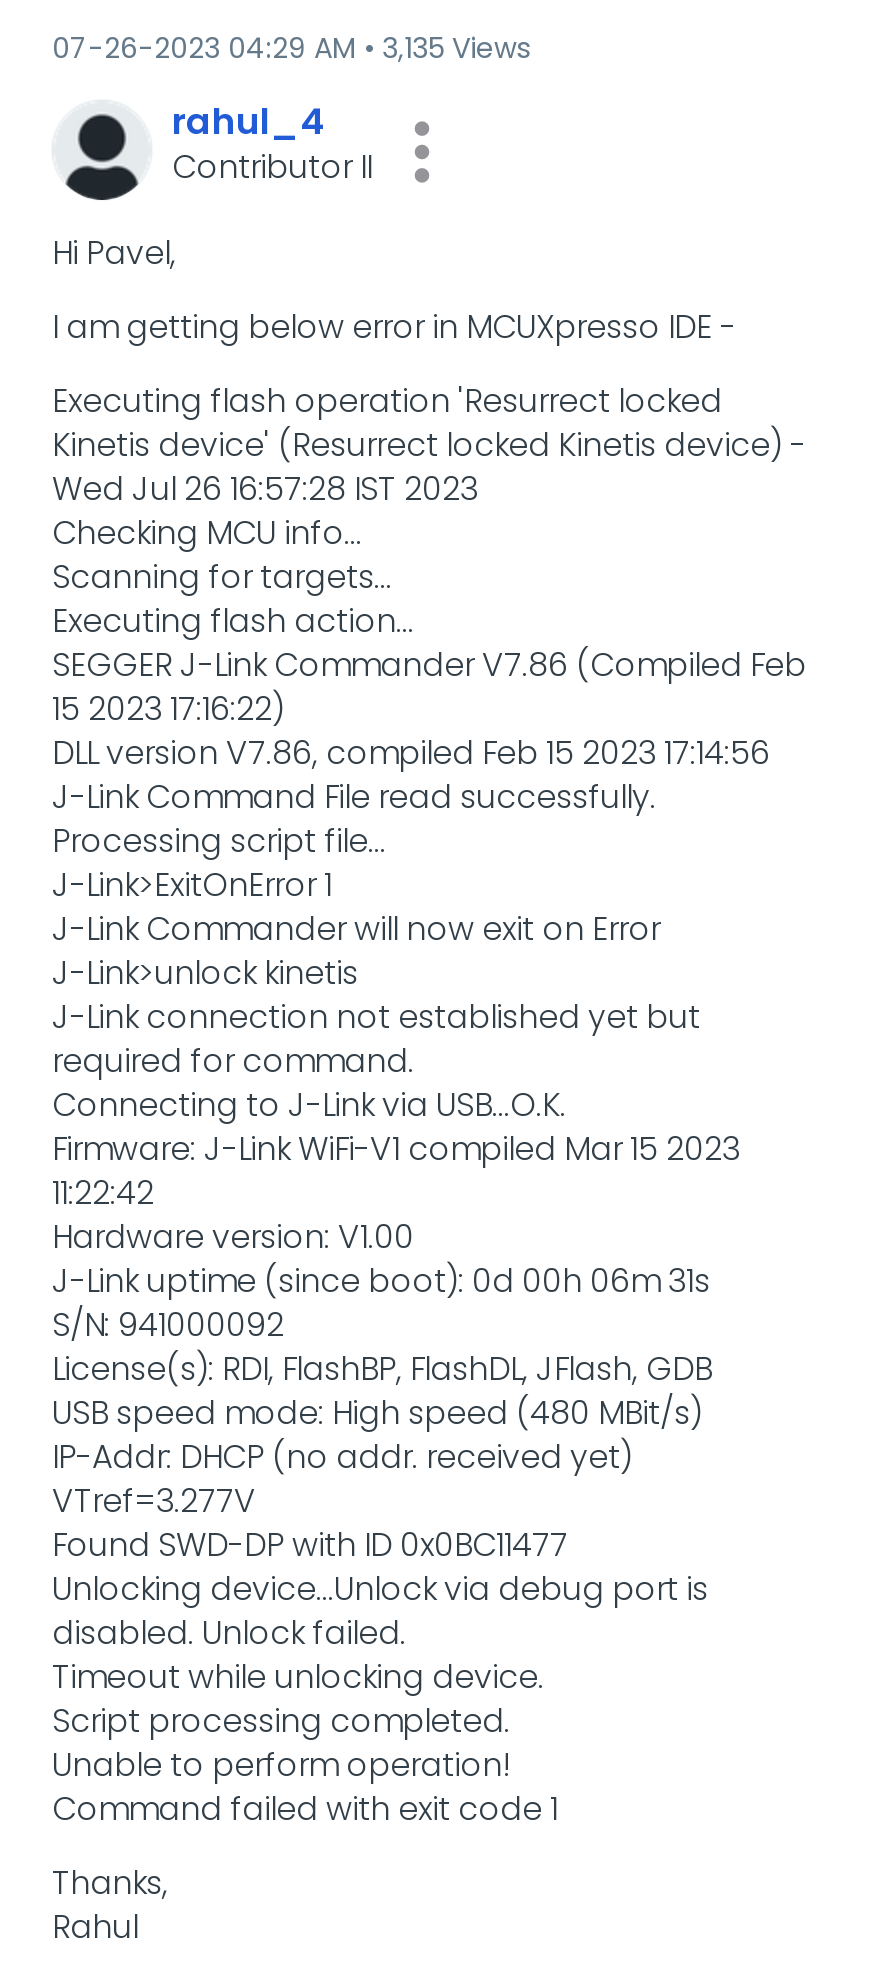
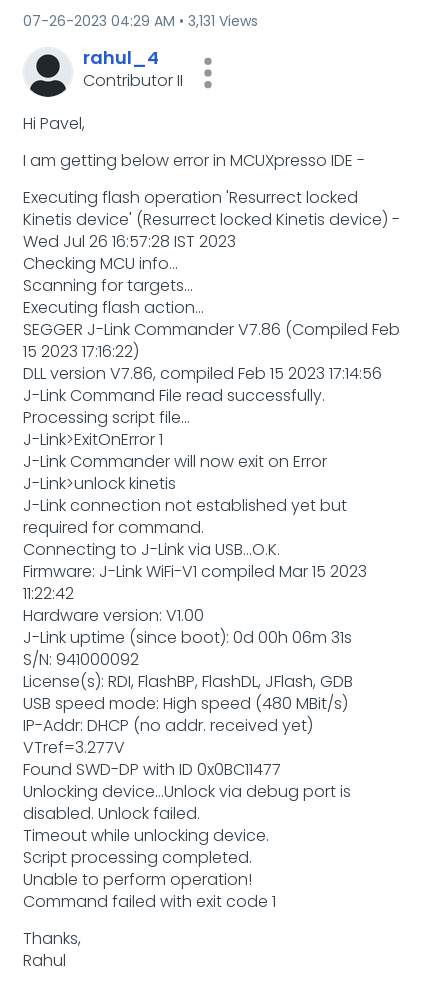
[52,28,530,68] 07-26-2023 04:29 AM 3,135 Views -> [23,11,258,31] 07-26-2023 04:29 AM 3,131 Views

